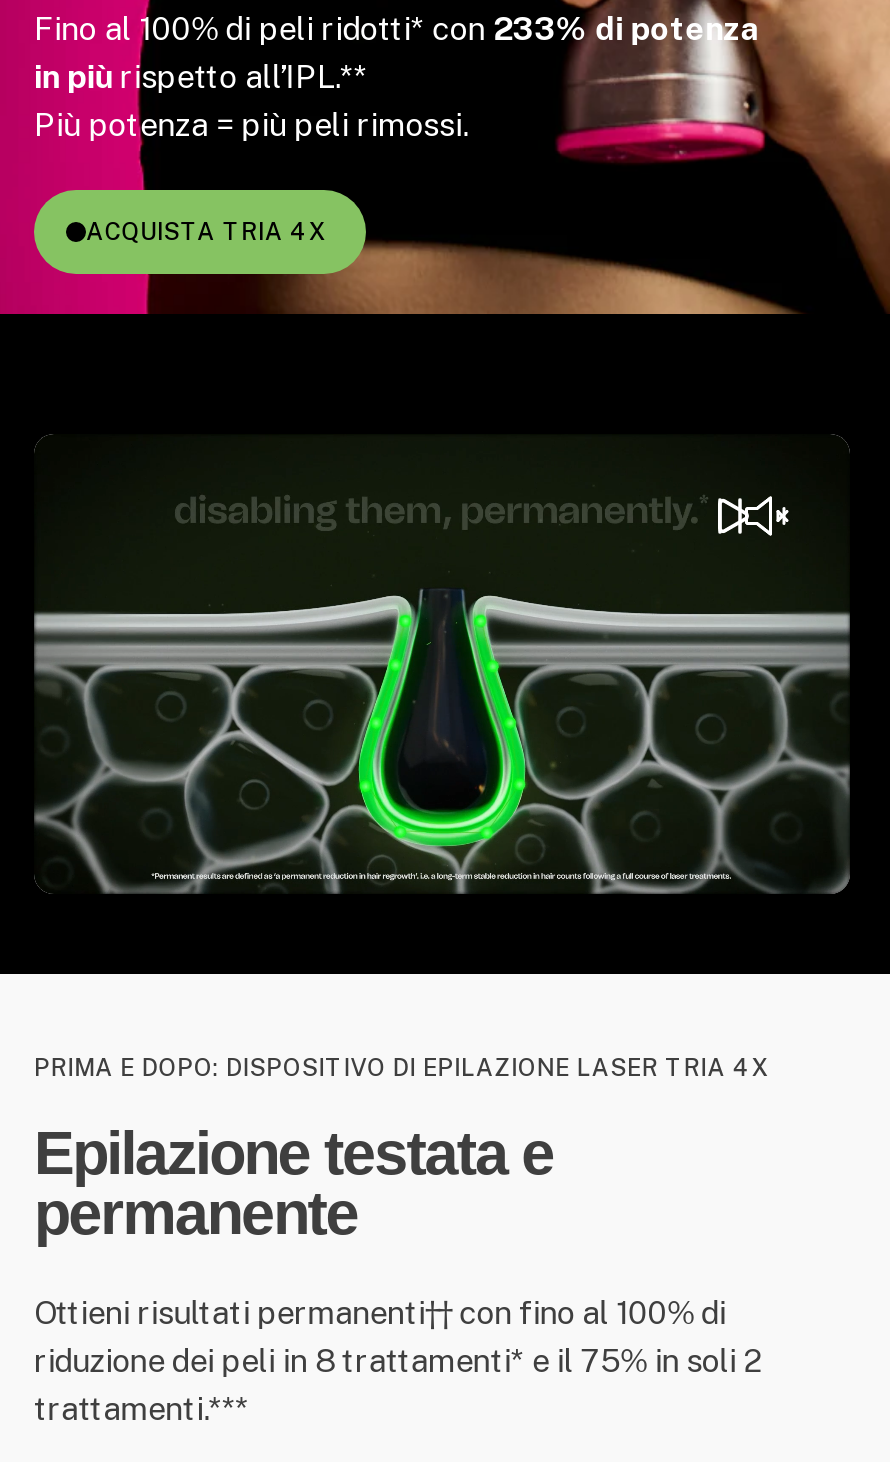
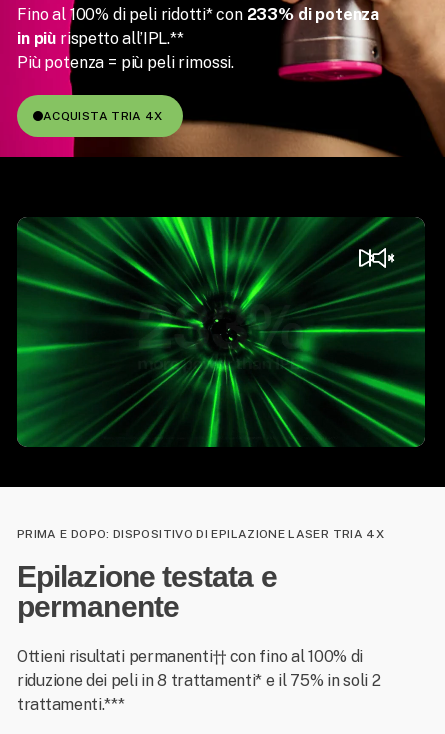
[32,434,852,896] [image] -> [16,216,426,448] [image]

